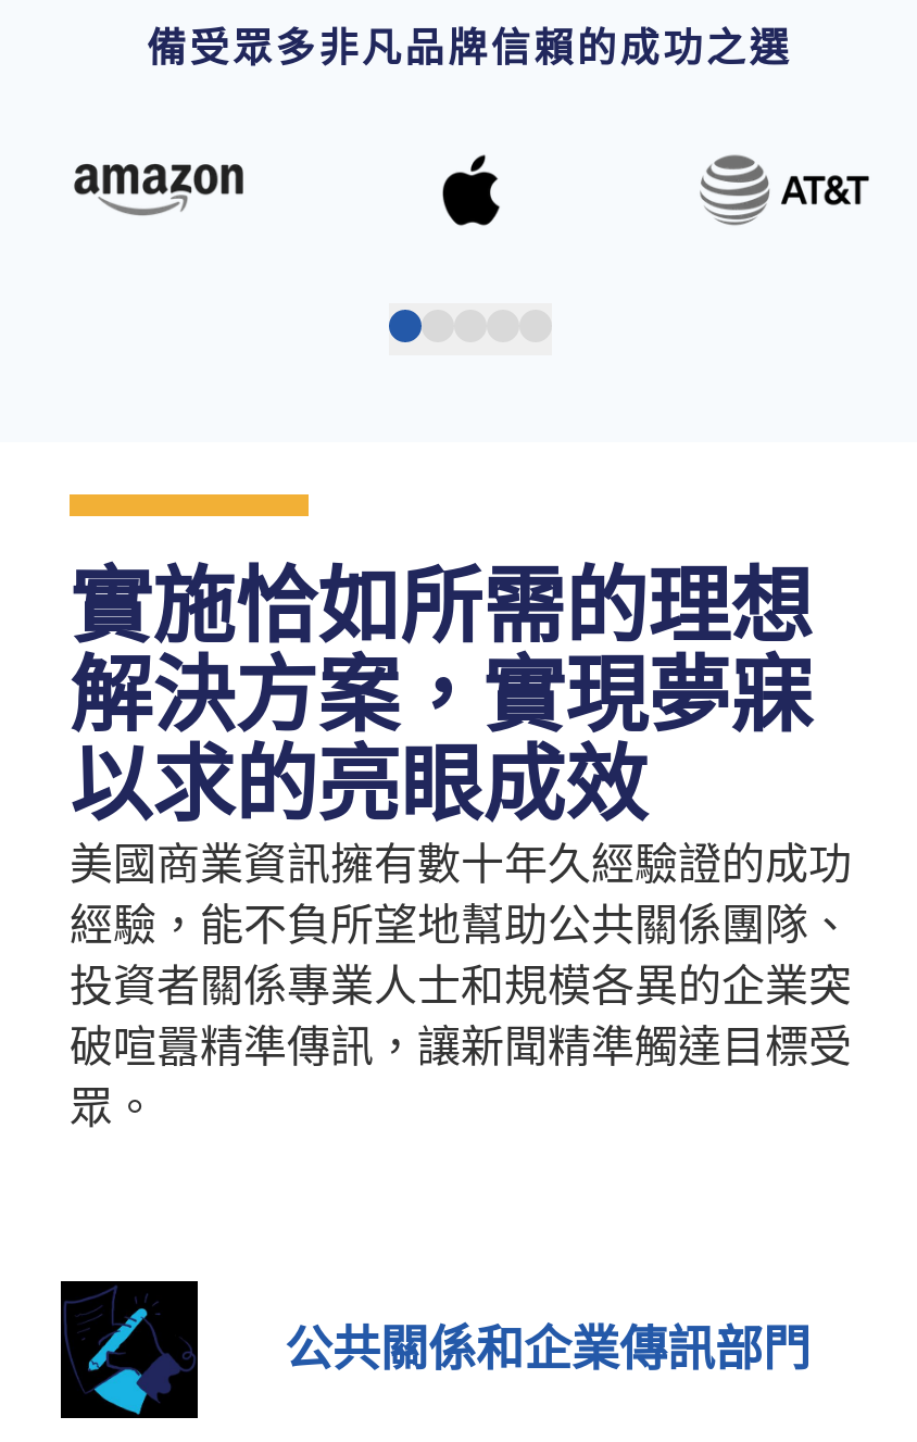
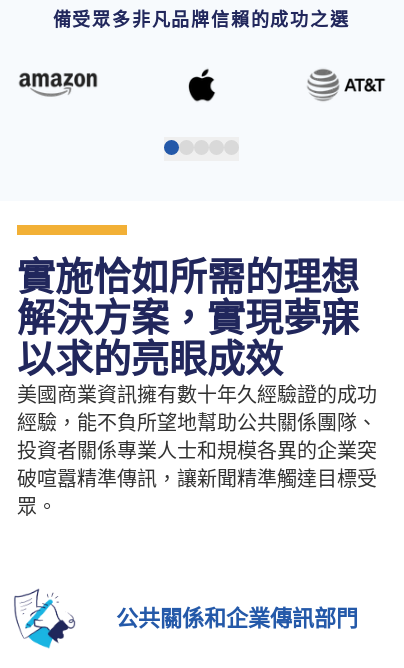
[59,1279,200,1420] [image] -> [13,587,76,650] [image]

